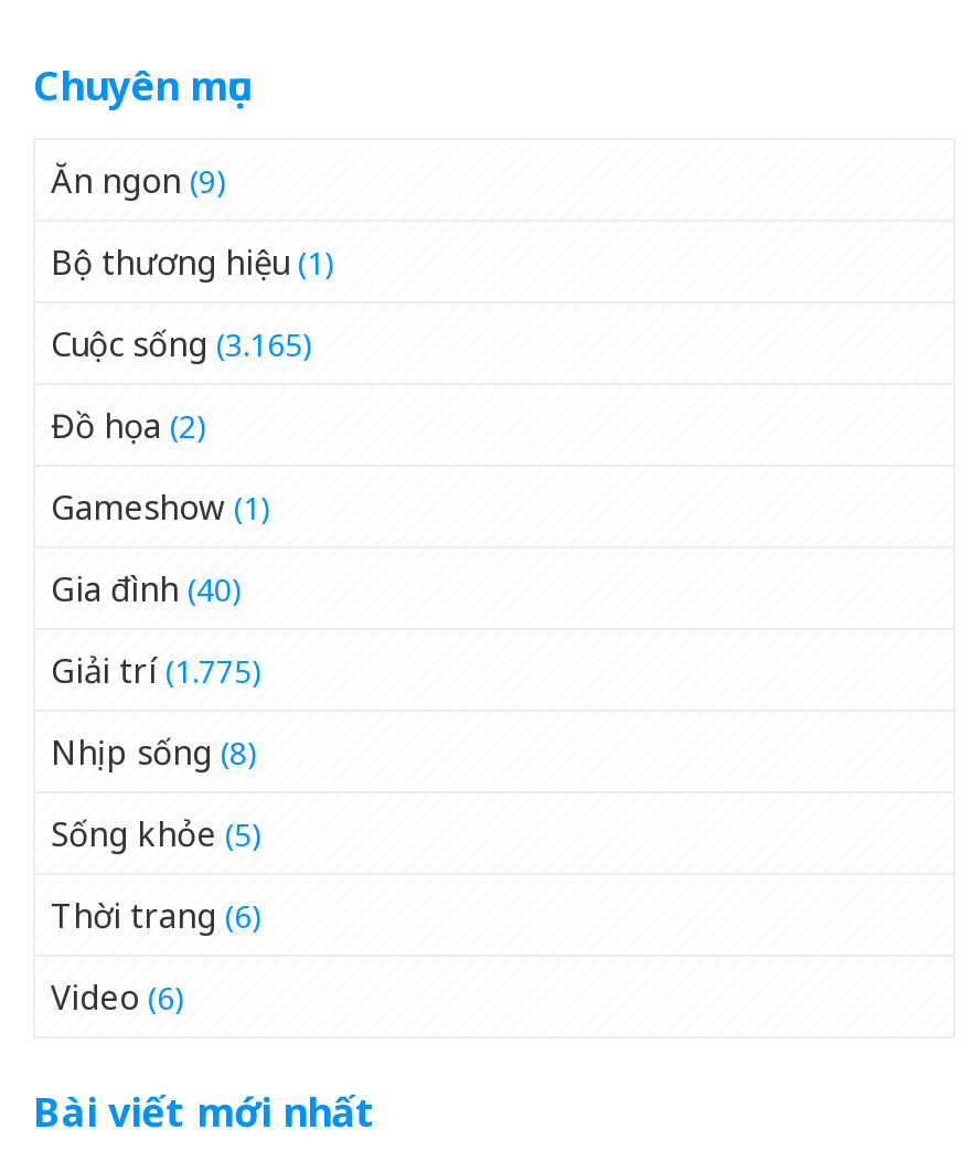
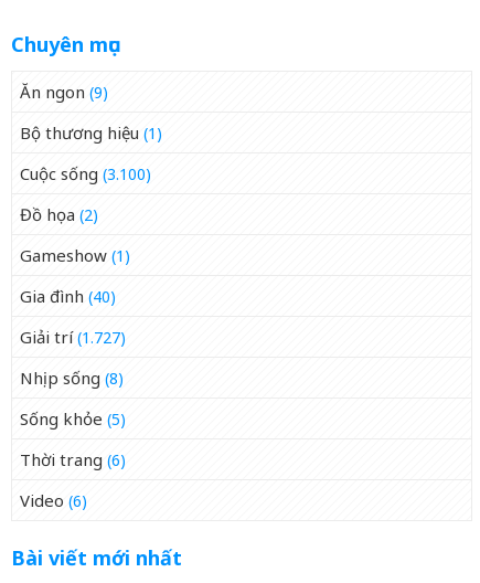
[51,322,313,366] Cuộc sống (3.165) -> [20,163,151,185] Cuộc sống (3.100)
[51,648,263,692] Giải trí (1.775) -> [20,326,126,348] Giải trí (1.727)

